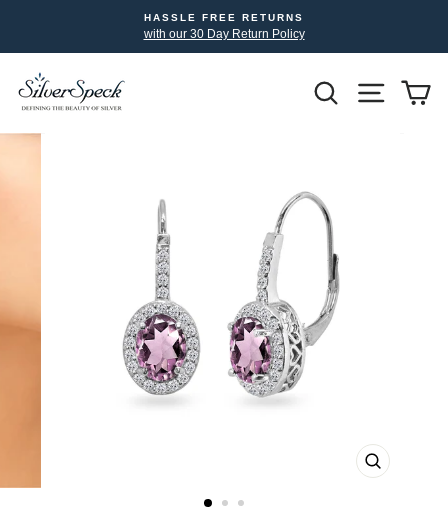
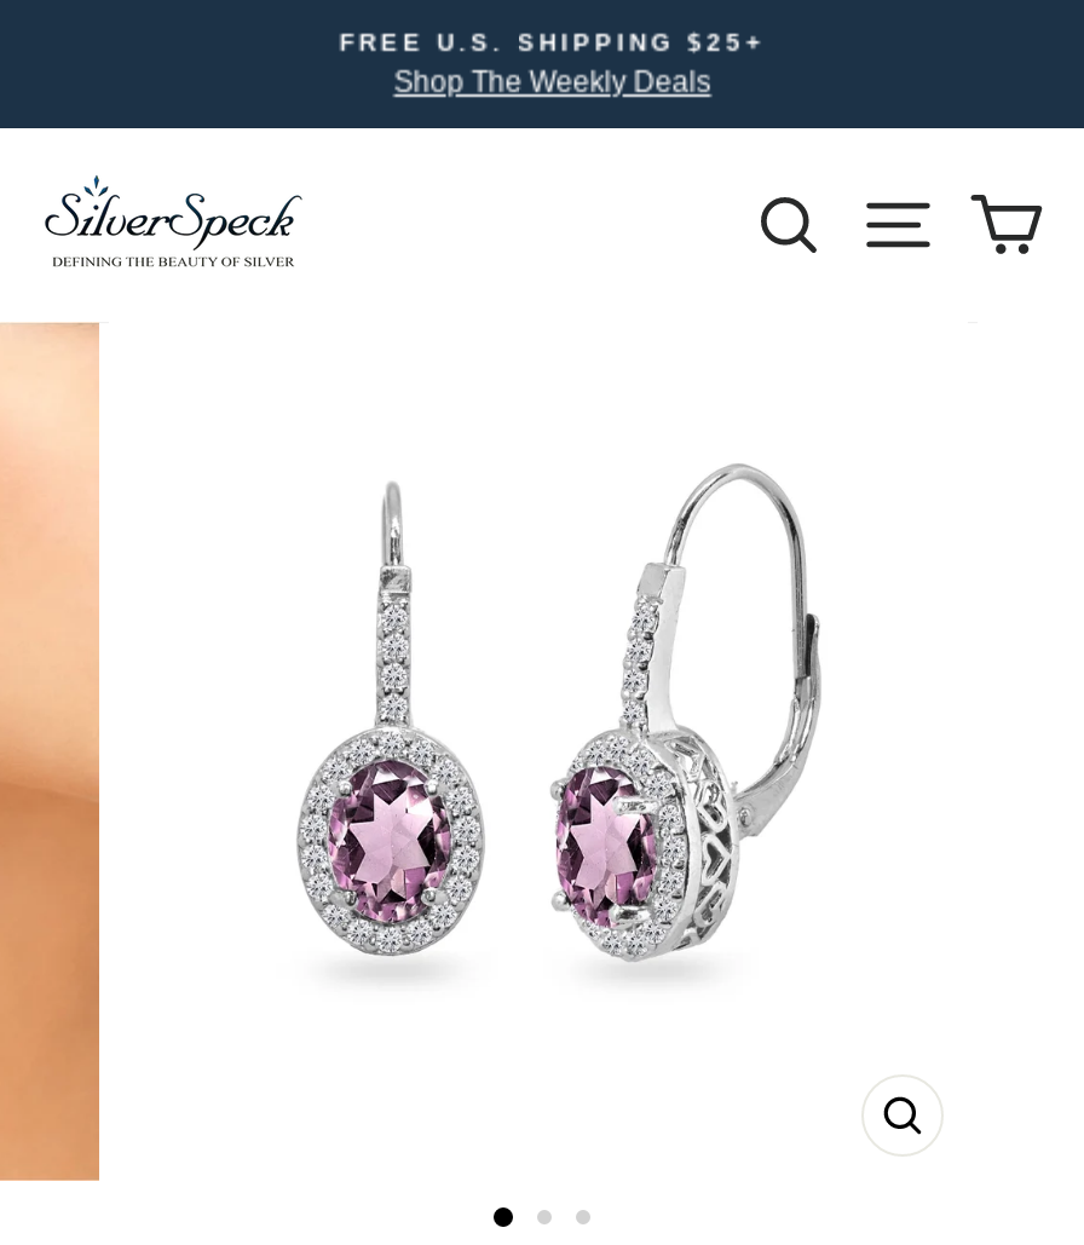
[143,12,304,41] HASSLE FREE RETURNS | with our 30 Day Return Policy -> [329,29,755,99] FREE U.S. SHIPPING $25+ | Shop The Weekly Deals

